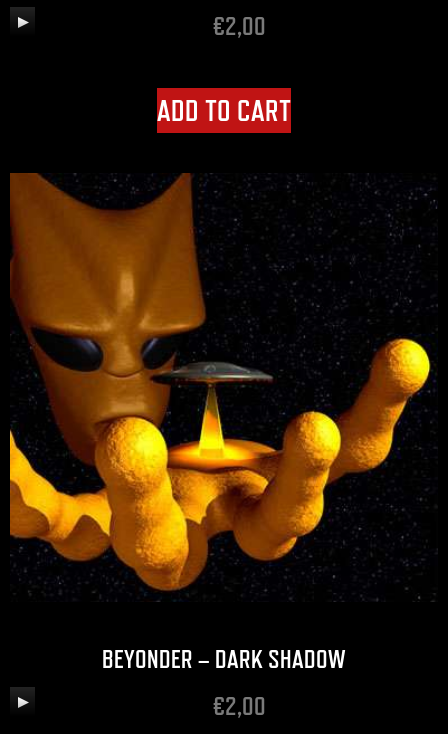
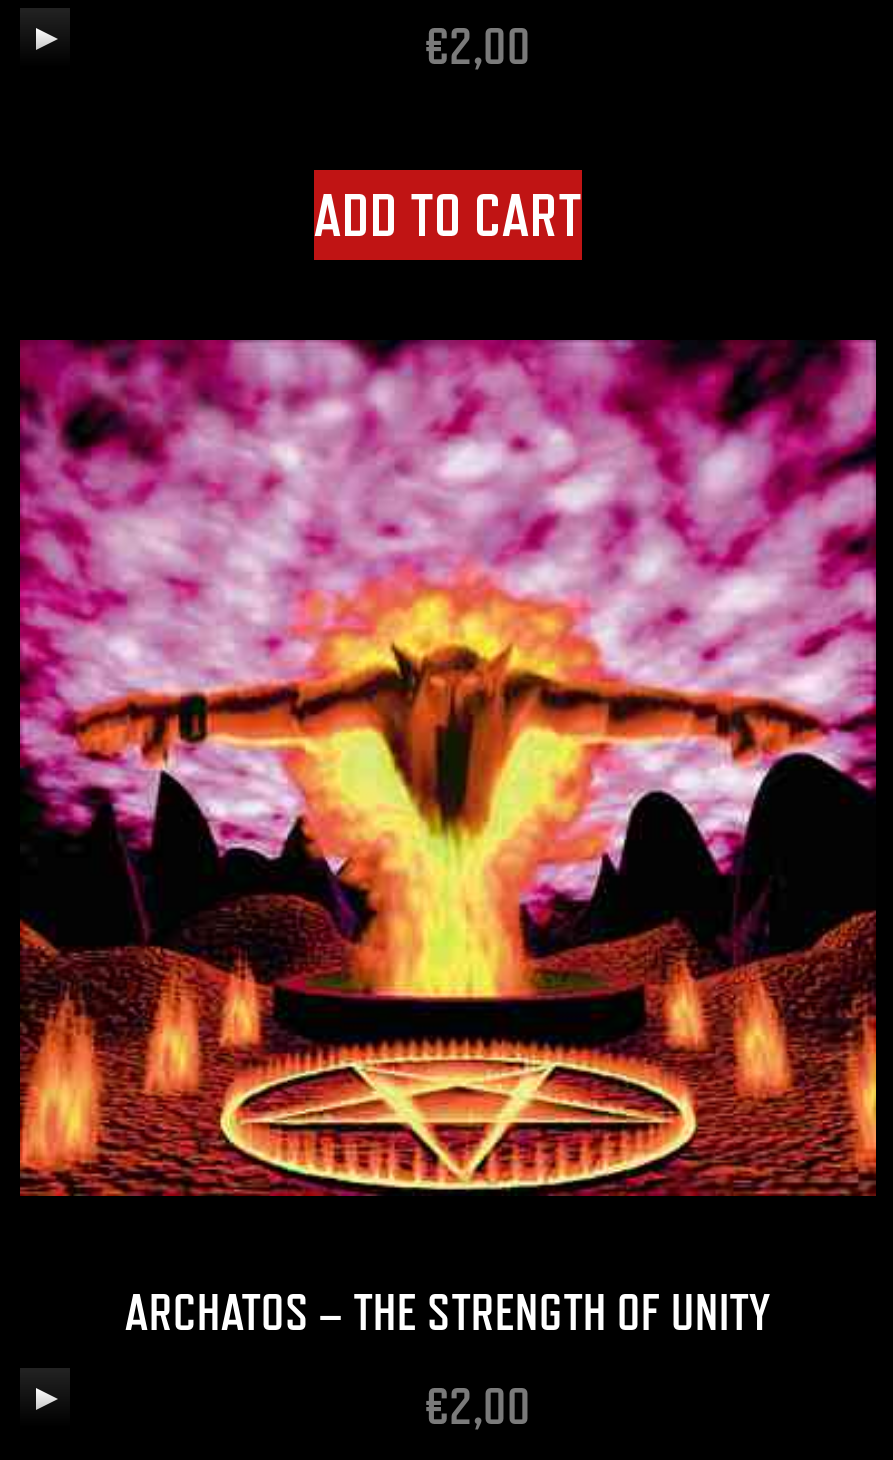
[9,173,438,601] [image] -> [18,337,878,1199] [image]
[102,644,346,674] BEYONDER – DARK SHADOW -> [125,1282,771,1342] ARCHATOS – THE STRENGTH OF UNITY

